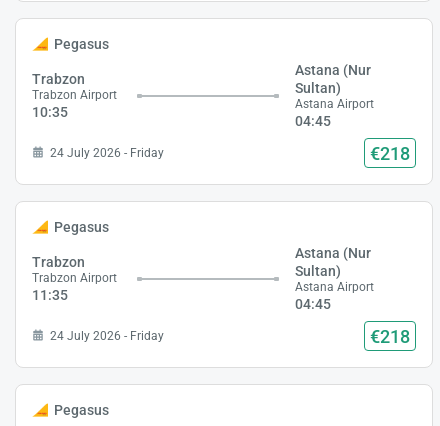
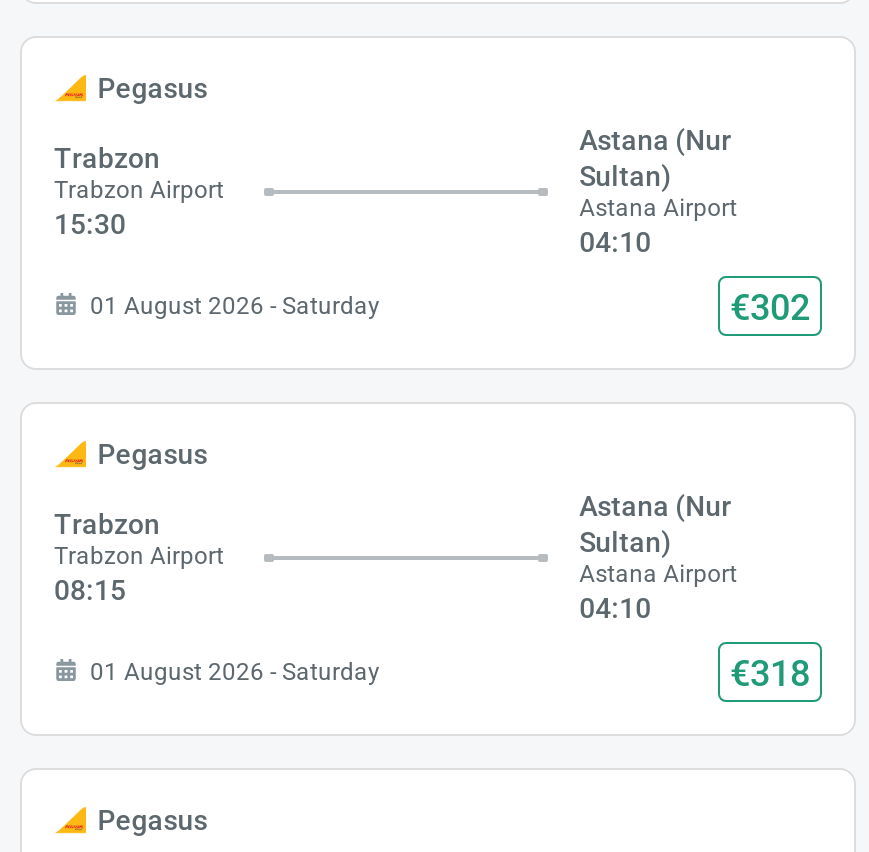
[32,104,68,120] 10:35 -> [54,209,126,241] 15:30
[295,113,331,129] 04:45 -> [579,227,651,259] 04:10
[50,143,410,164] 24 July 2026 - Friday | €218 -> [90,286,810,328] 01 August 2026 - Saturday | €302
[32,287,68,303] 11:35 -> [54,575,126,607] 08:15
[295,296,331,312] 04:45 -> [579,593,651,625] 04:10
[50,326,410,347] 24 July 2026 - Friday | €218 -> [90,652,810,694] 01 August 2026 - Saturday | €318

